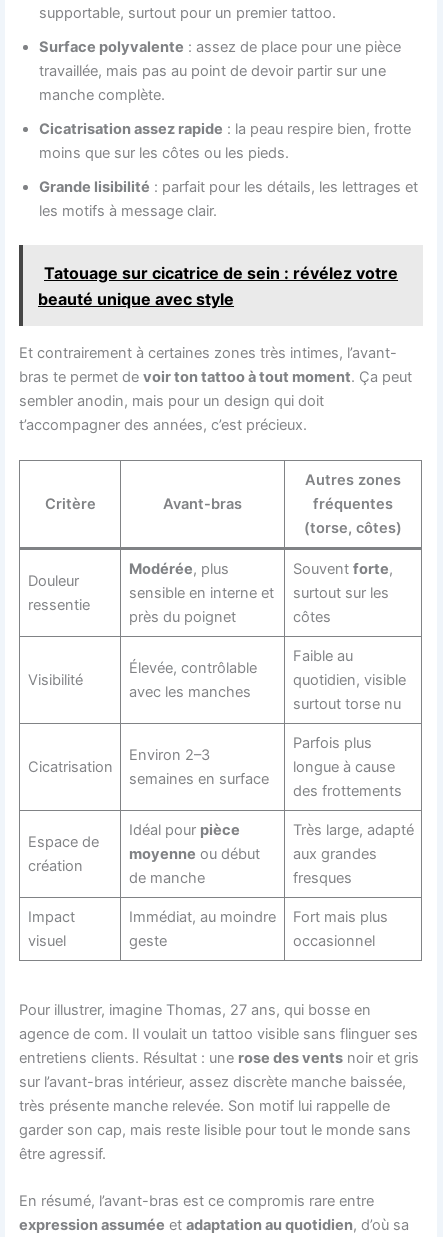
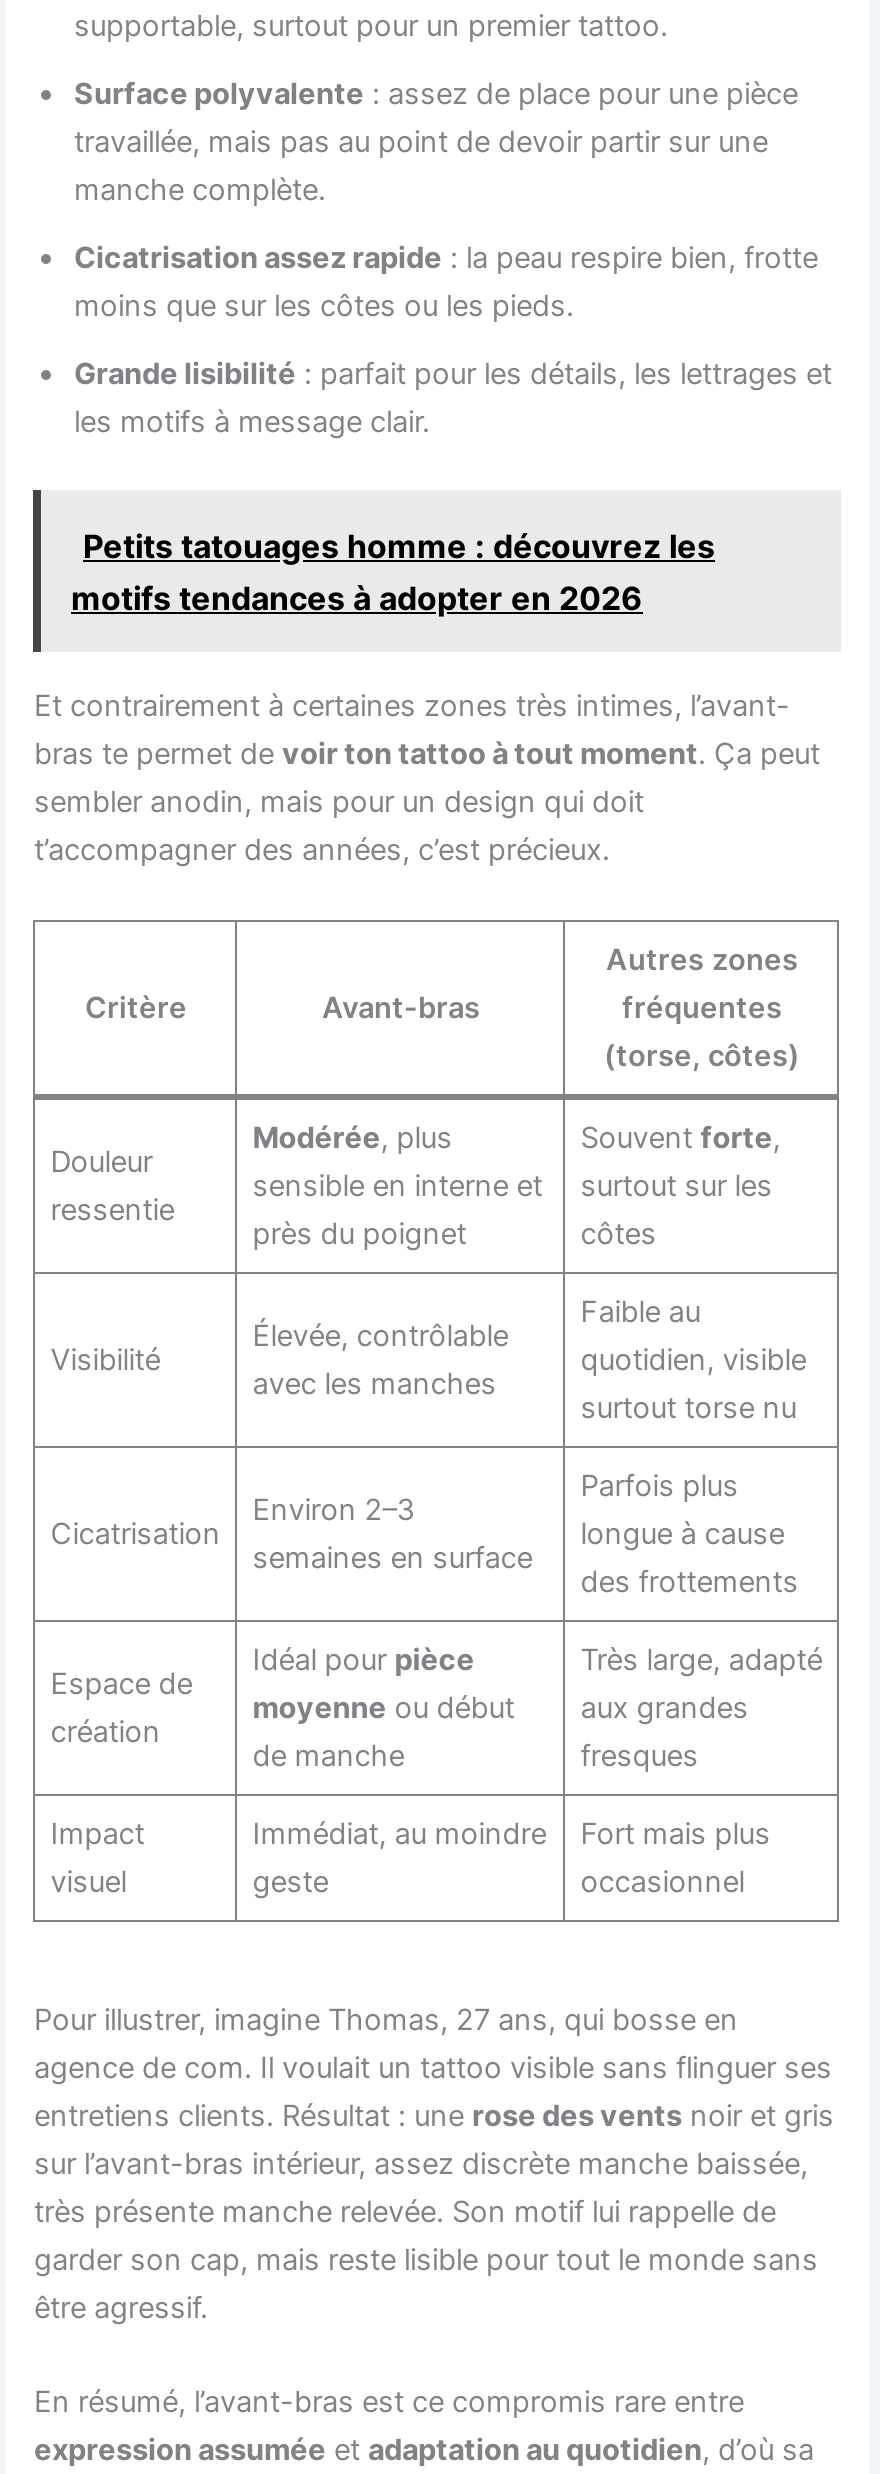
[38,263,398,309] Tatouage sur cicatrice de sein : révélez votre | beauté unique avec style -> [71,525,715,617] Petits tatouages homme : découvrez les | motifs tendances à adopter en 2026

